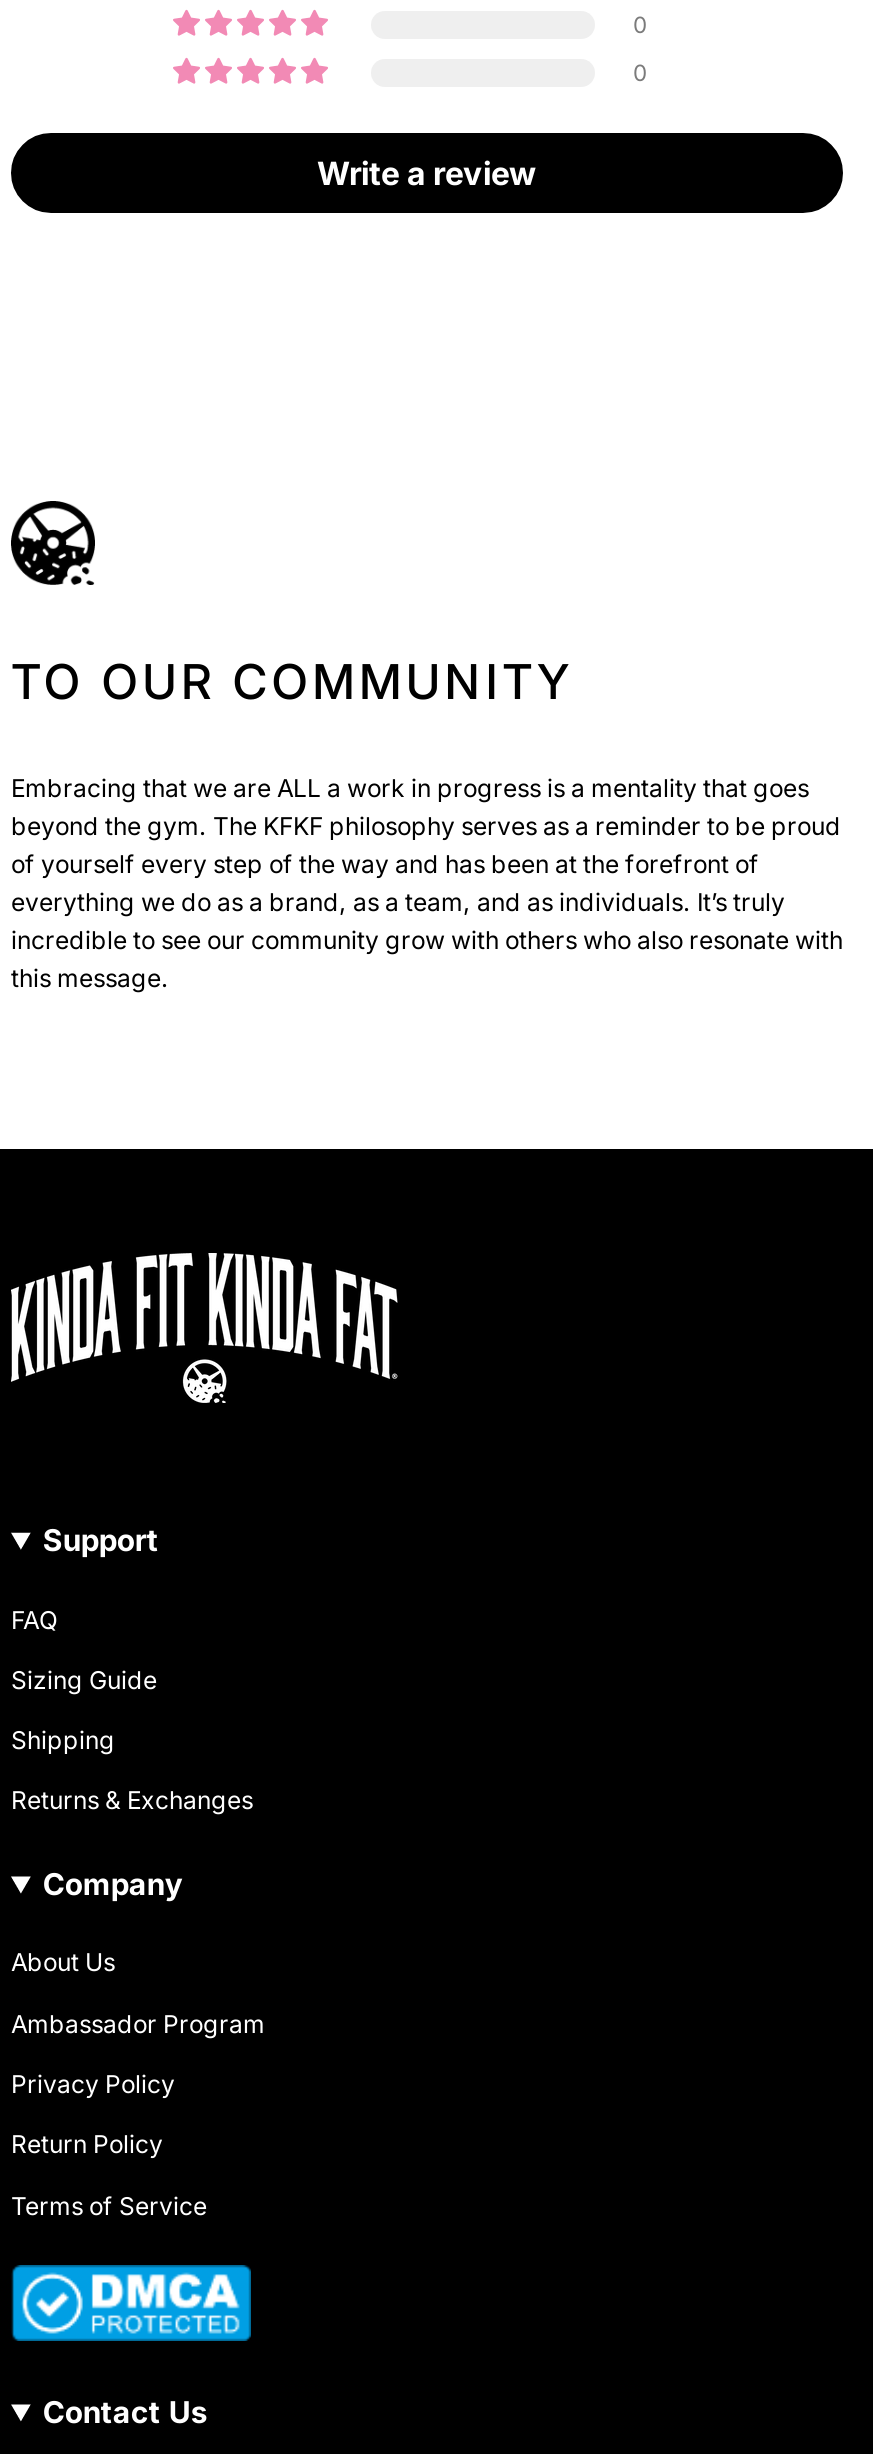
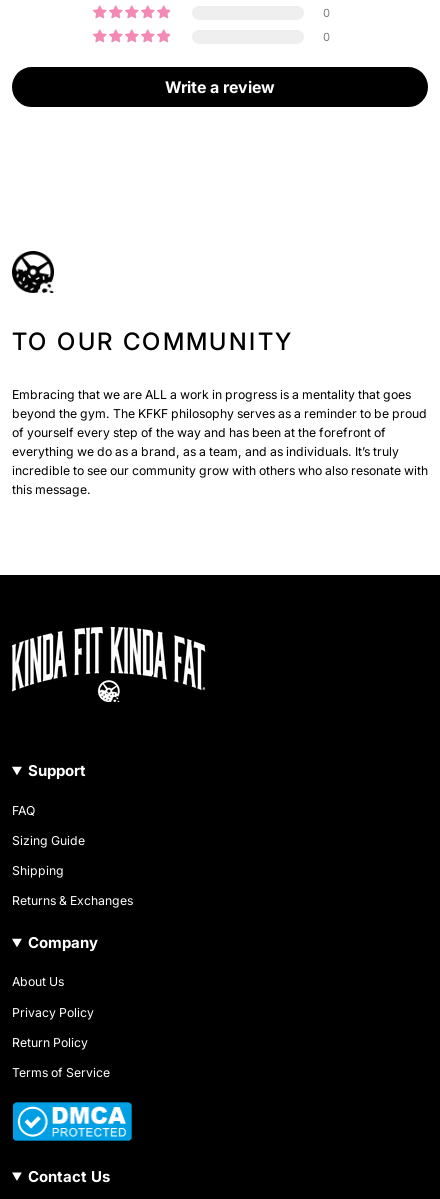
[11,2009,265,2039] Ambassador Program -> none

